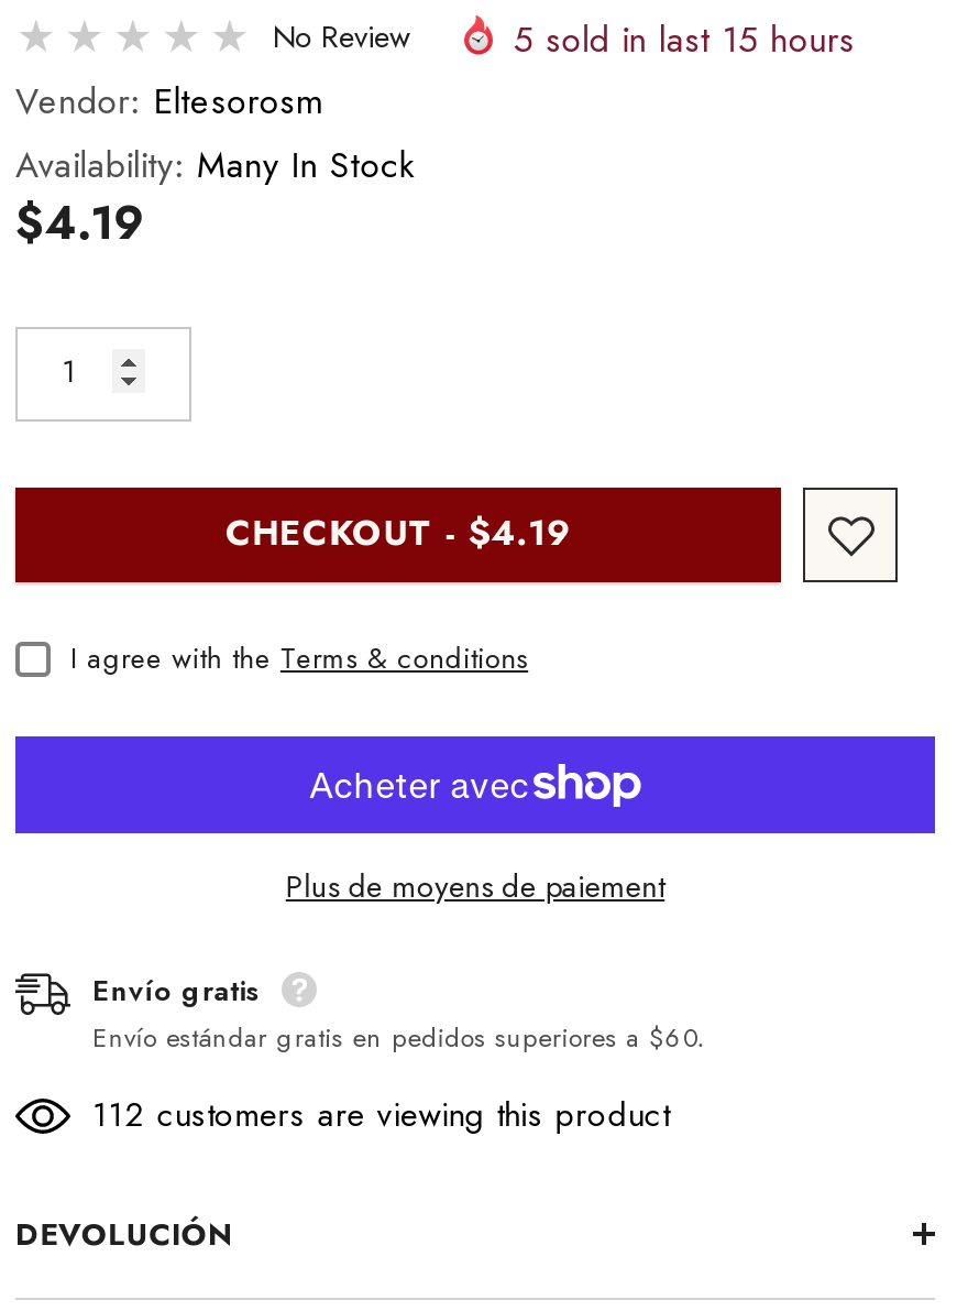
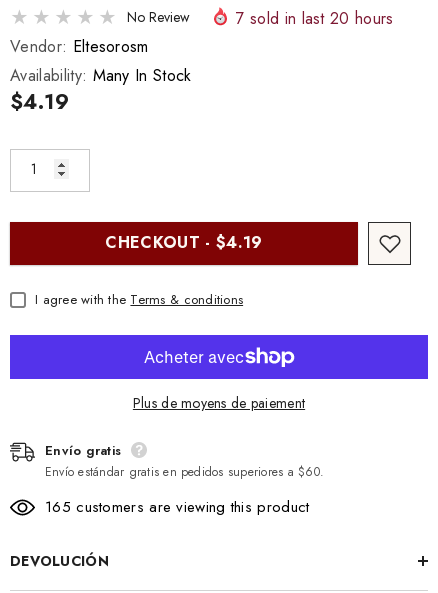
[513,13,855,64] 5 sold in last 15 hours -> [236,7,394,30] 7 sold in last 20 hours
[92,1091,670,1140] 112 customers are viewing this product -> [45,496,309,518] 165 customers are viewing this product

